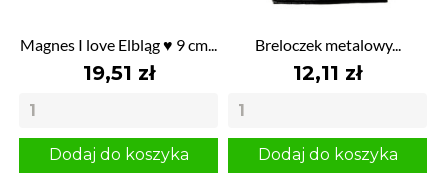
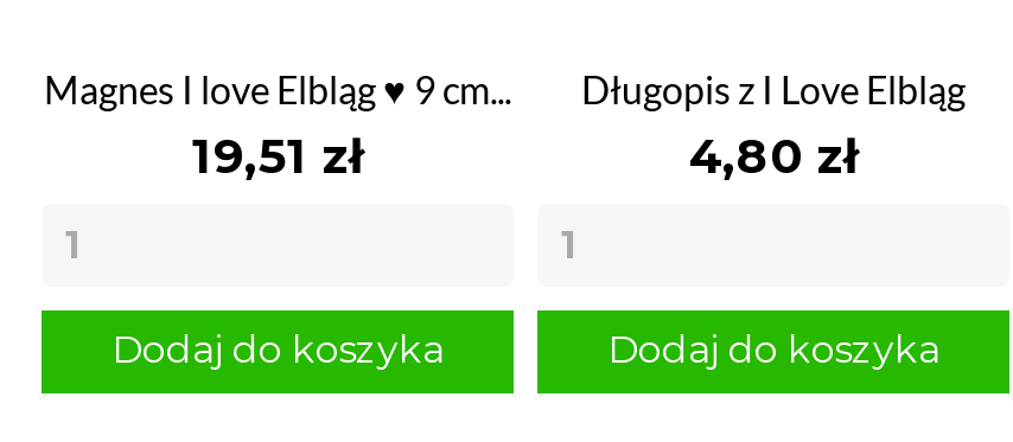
[254,35,400,85] Breloczek metalowy... | 12,11 zł -> [581,65,966,184] Długopis z I Love Elbląg | 4,80 zł

